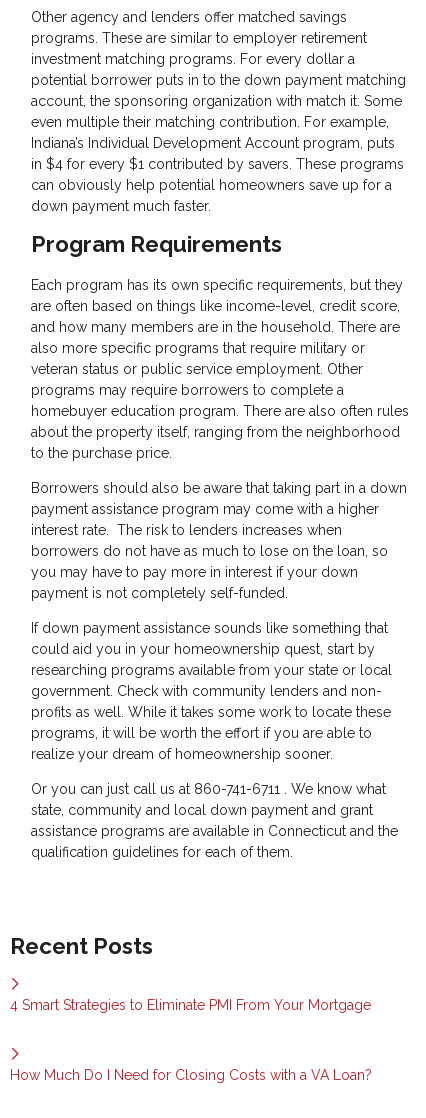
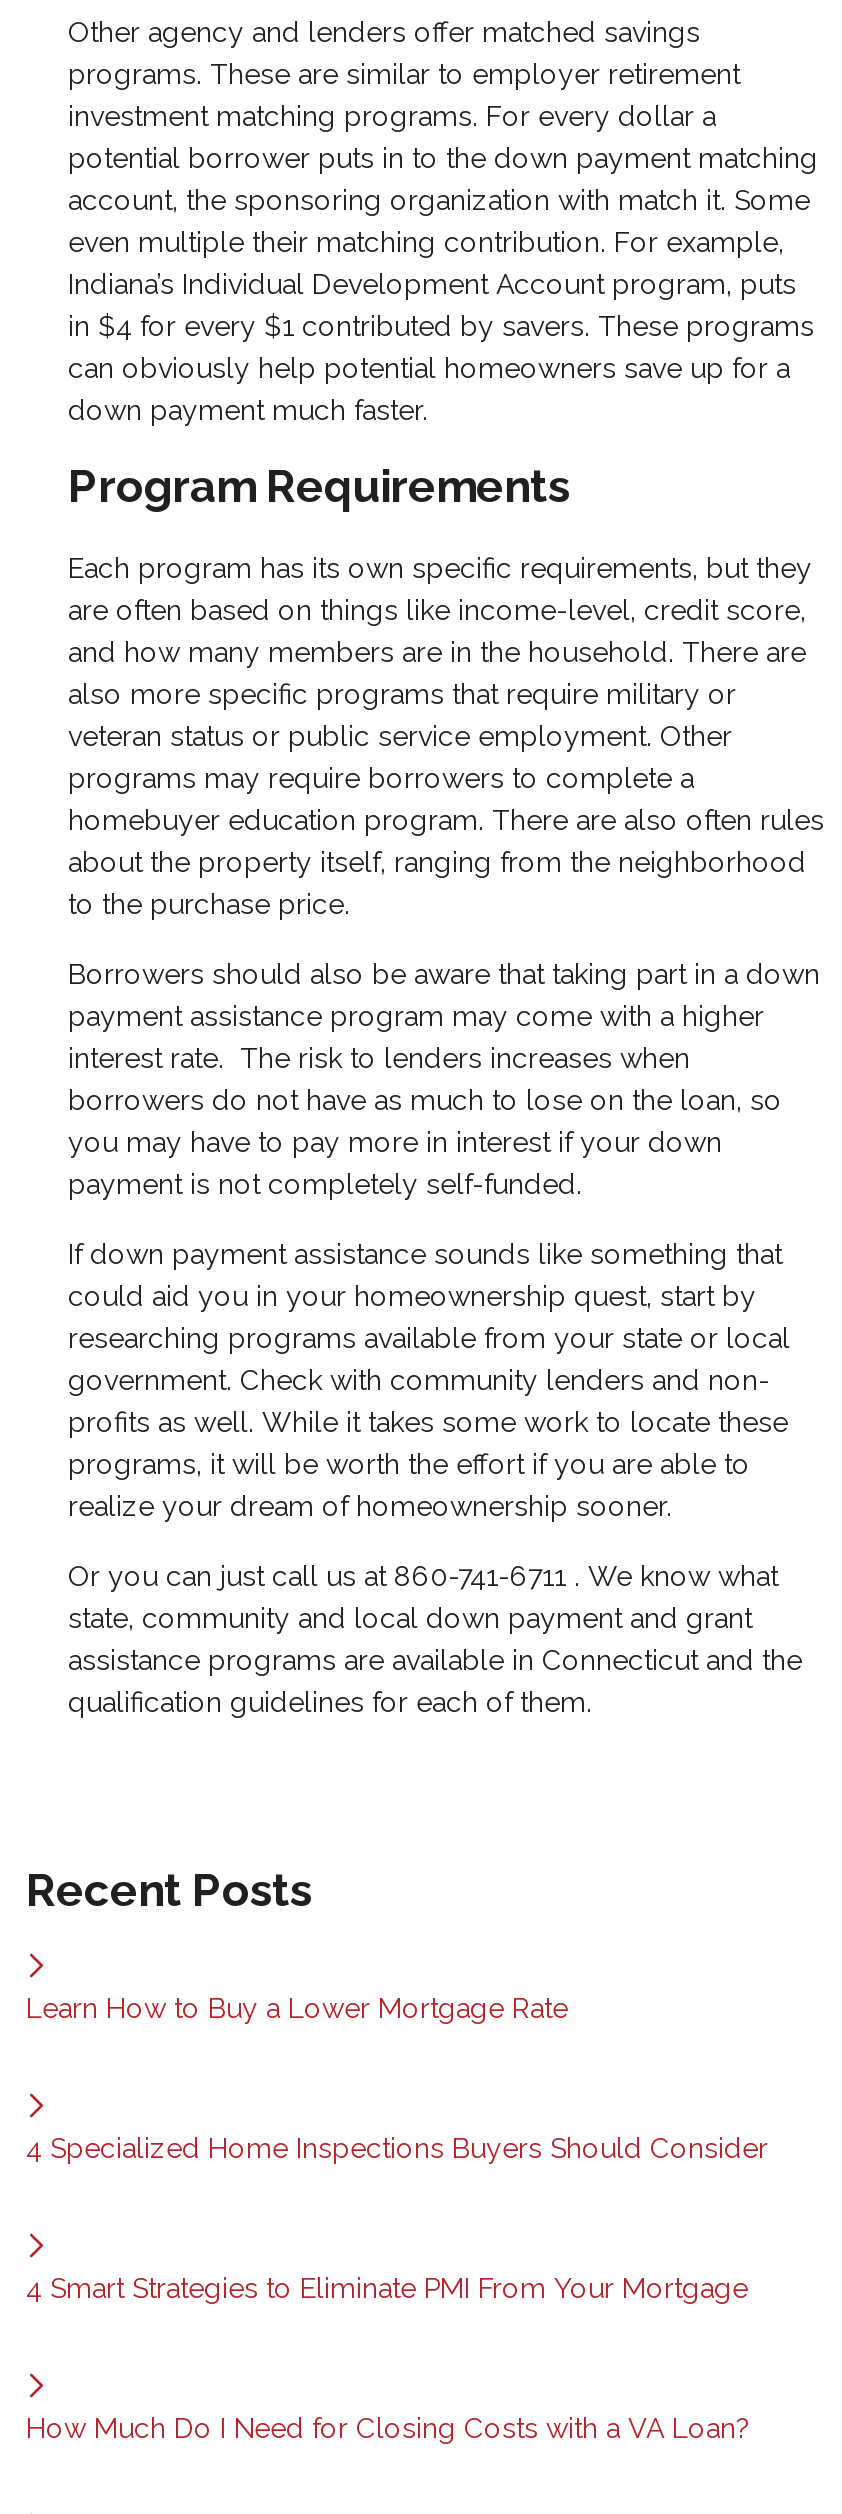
none -> [26,1992,568,2024] Learn How to Buy a Lower Mortgage Rate
none -> [26,2132,768,2164] 4 Specialized Home Inspections Buyers Should Consider

